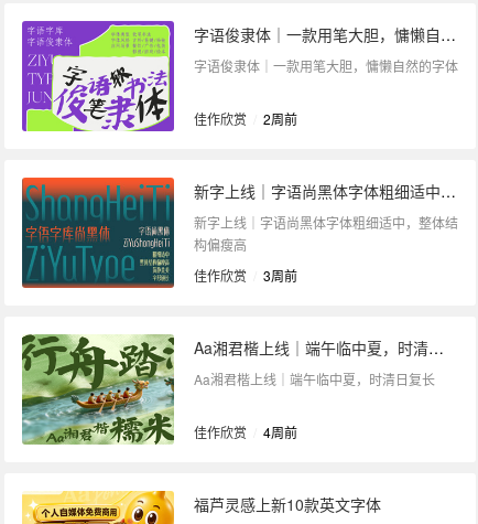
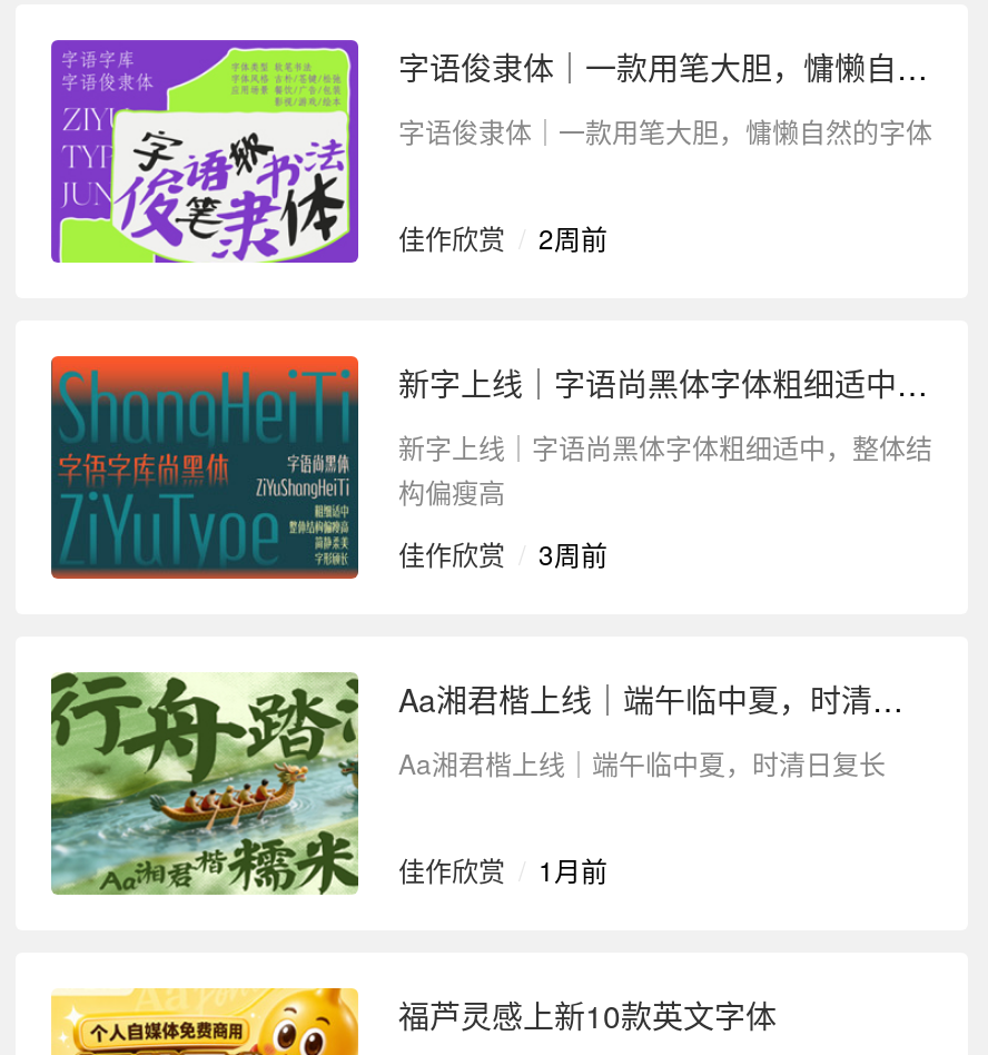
[194,423,297,441] 佳作欣赏 / 4周前 -> [398,850,607,888] 佳作欣赏 / 1月前

